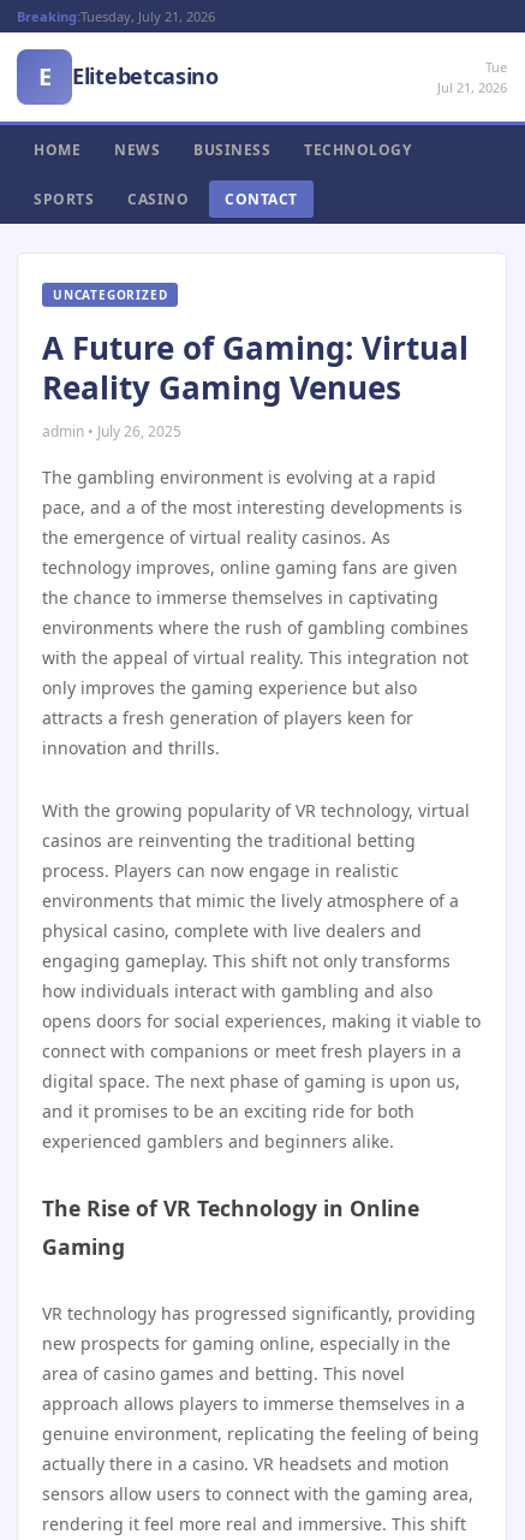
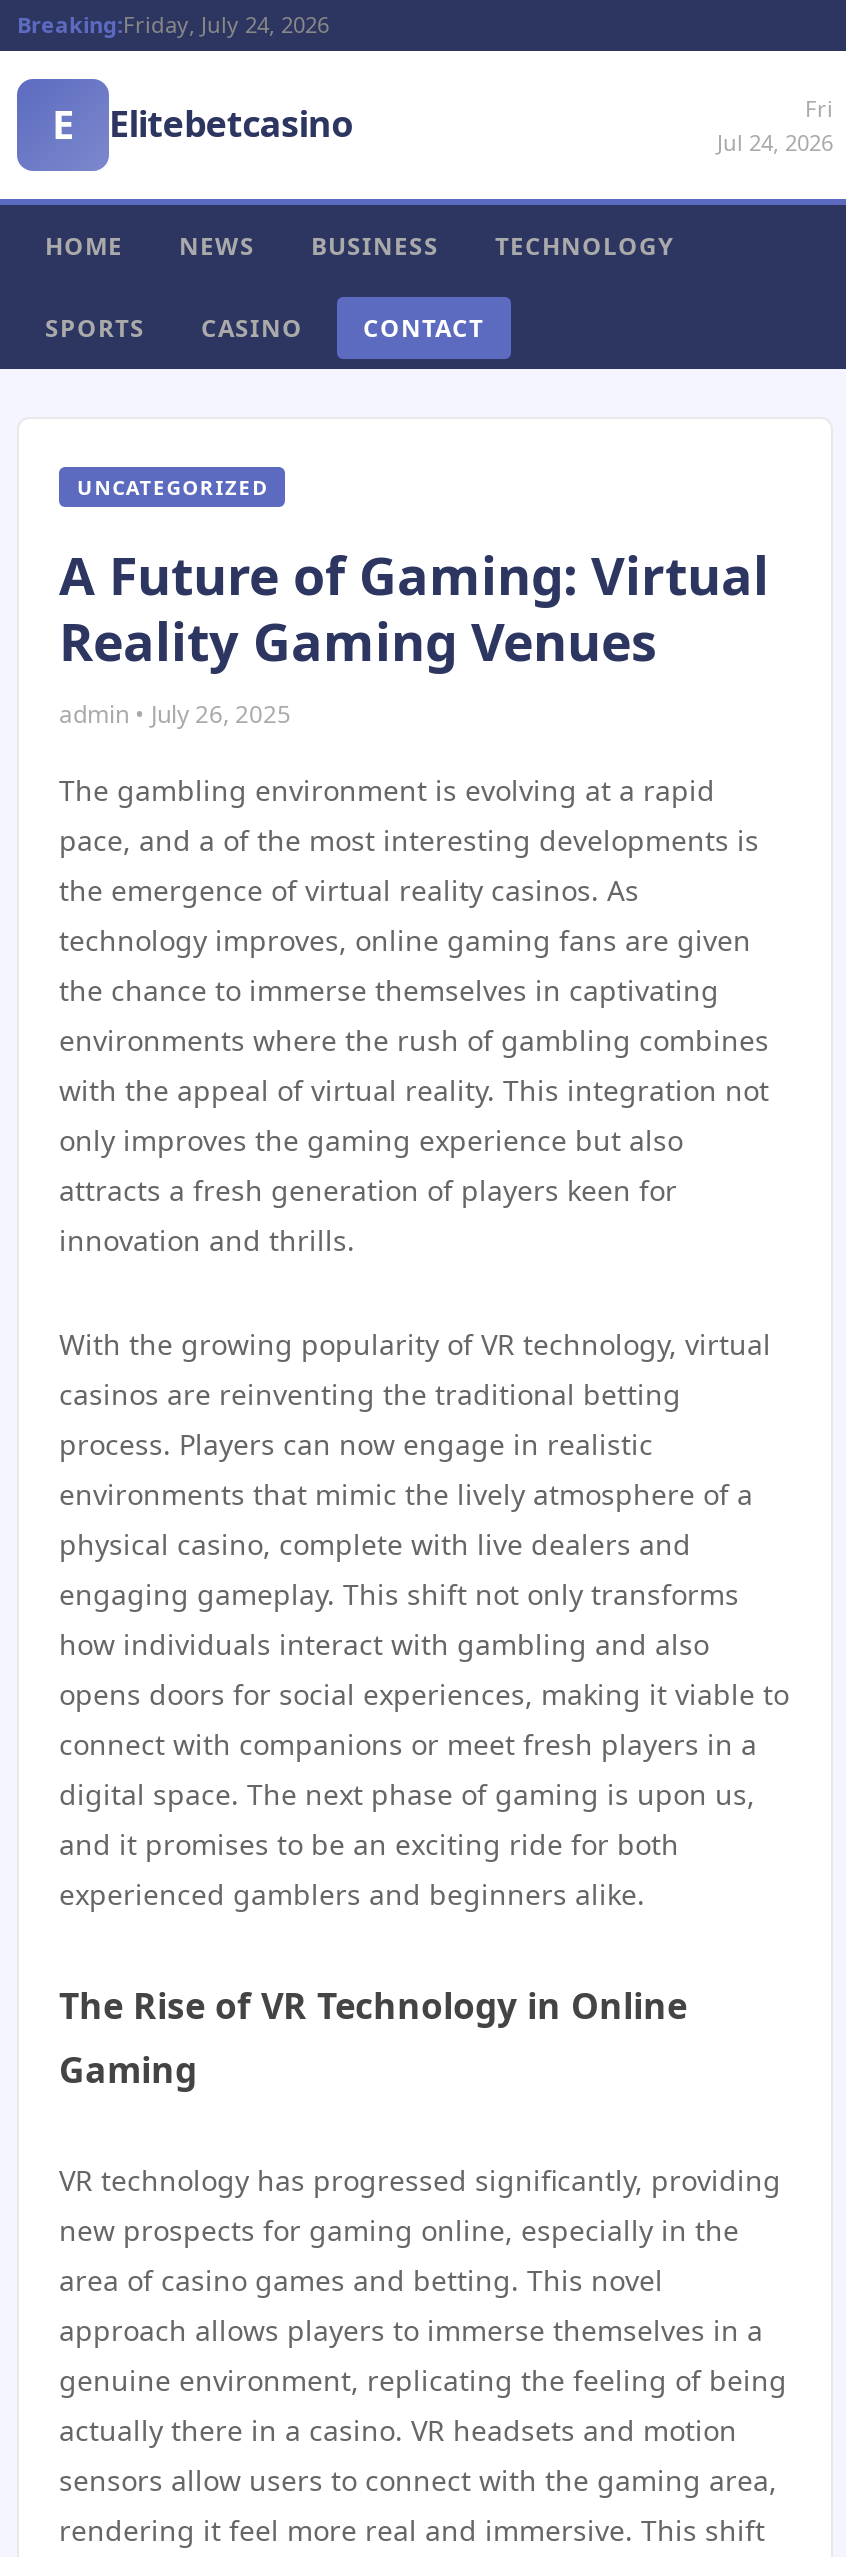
[17,7,215,25] Breaking:Tuesday, July 21, 2026 -> [17,9,329,39] Breaking:Friday, July 24, 2026
[437,58,507,96] Tue | Jul 21, 2026 -> [717,93,833,157] Fri | Jul 24, 2026

